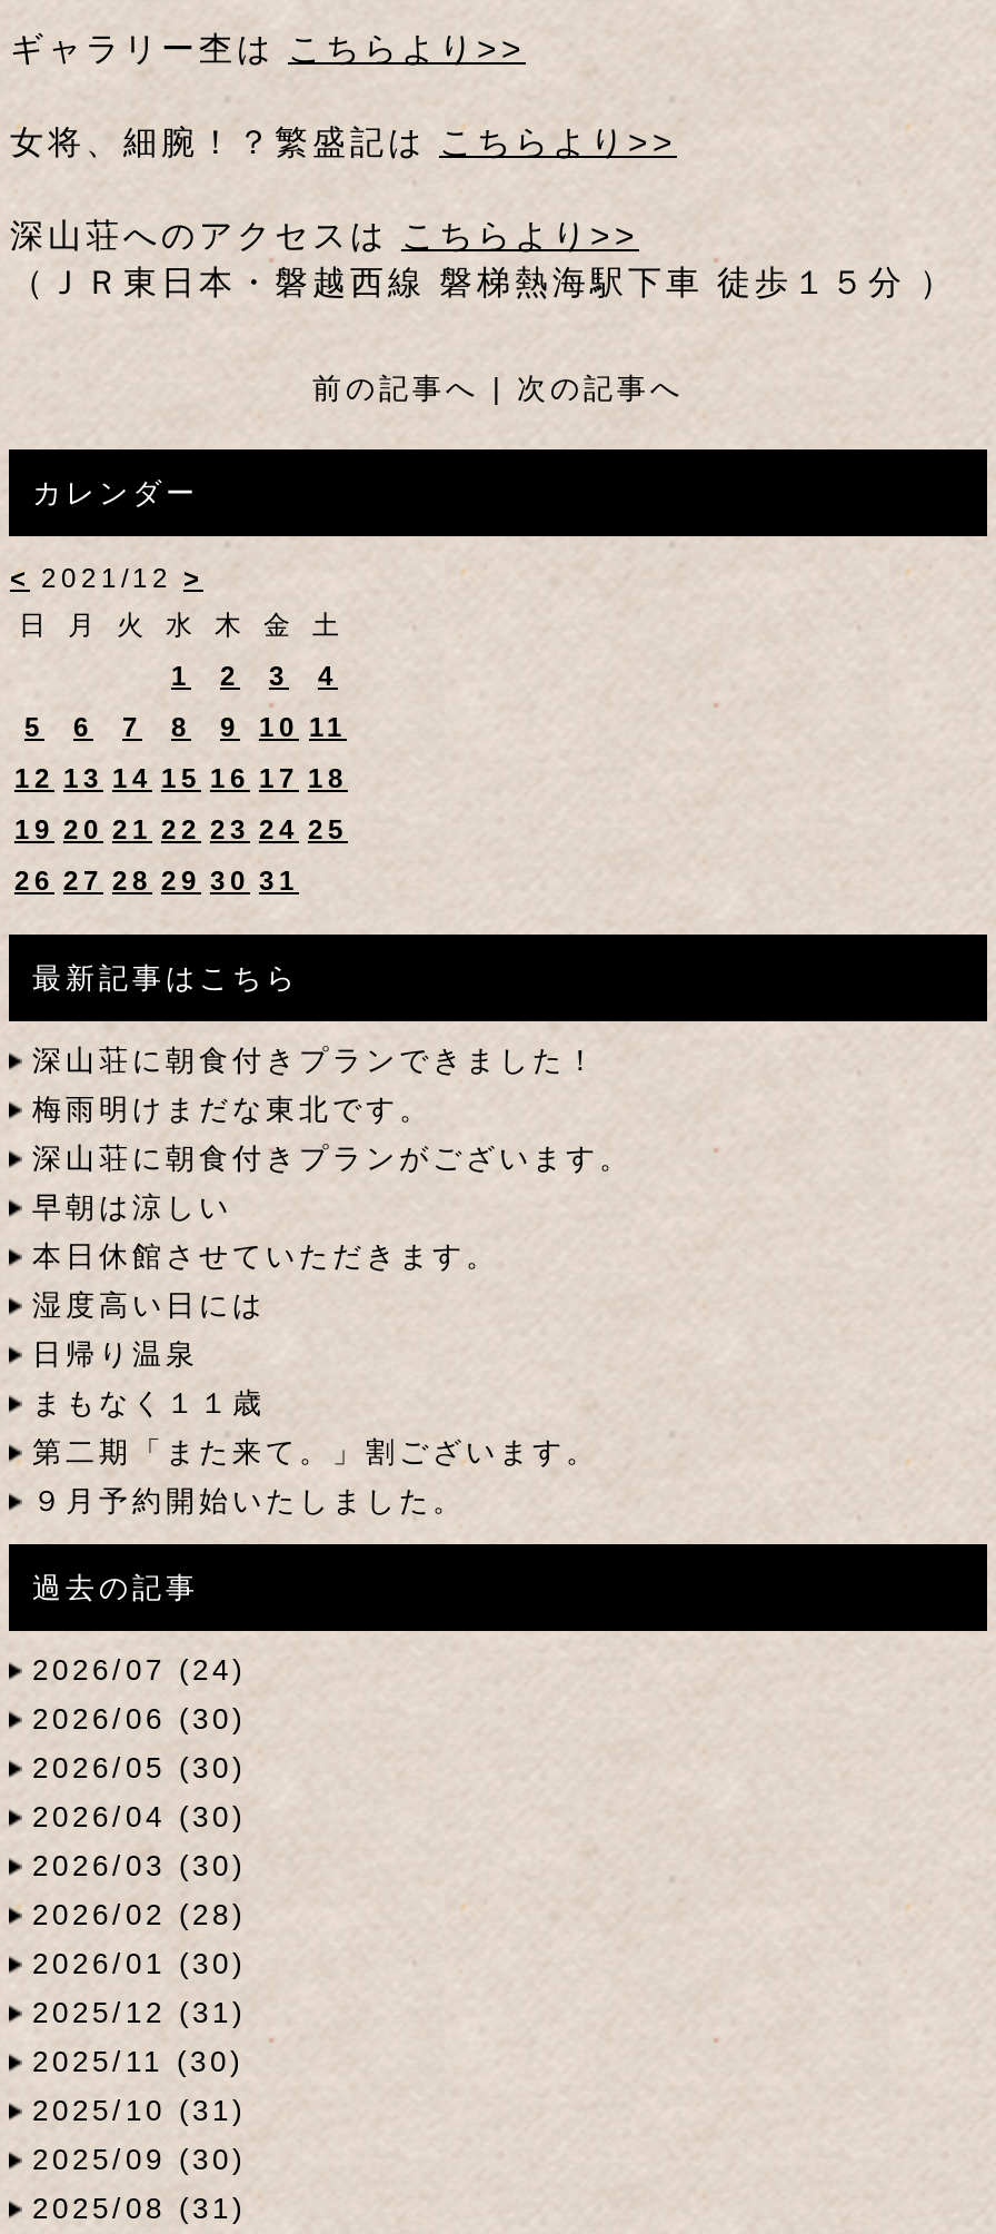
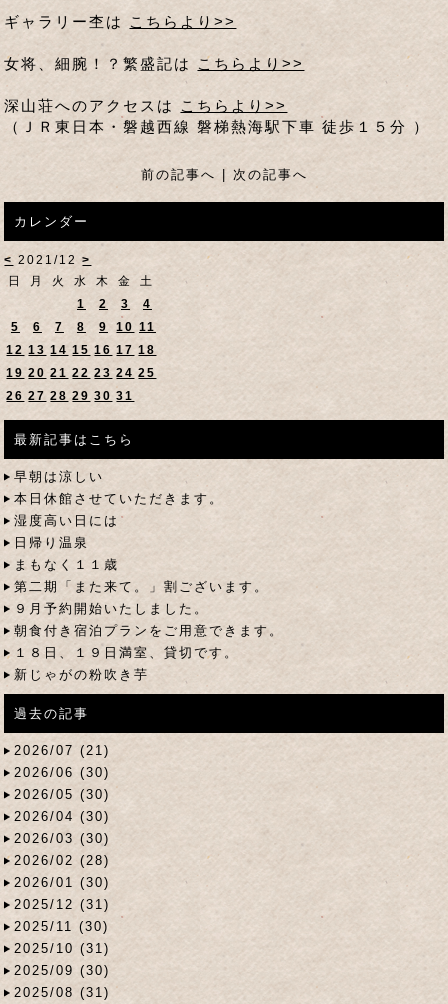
[32,1044,633,1175] 深山荘に朝食付きプランできました！ | 梅雨明けまだな東北です。 | 深山荘に朝食付きプランがございます。 -> none
moved [32,1190,599,1518] -> [14,469,269,616]: 早朝は涼しい | 本日休館させていただきます。 | 湿度高い日には | 日帰り温泉 | まもなく１１歳 | 第二期「また来て。」割ございます。 | ９月予約開始いたしました。
none -> [14,623,284,682] 朝食付き宿泊プランをご用意できます。 | １８日、１９日満室、貸切です。 | 新じゃがの粉吹き芋
[32,1653,246,1687] 2026/07 (24) -> [14,743,110,758] 2026/07 (21)

